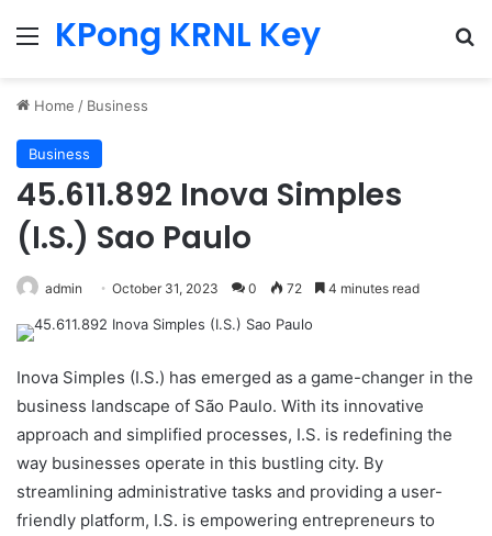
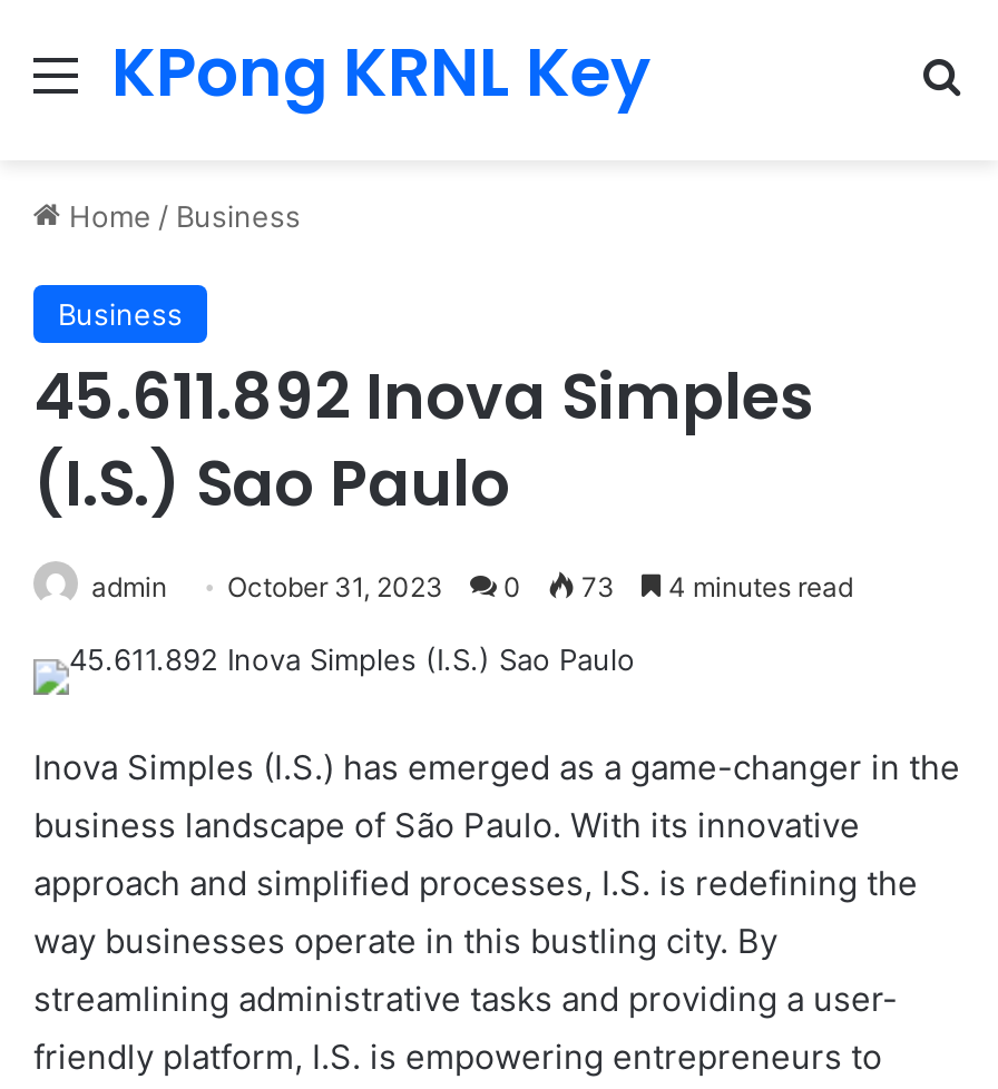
[45,280,420,297] admin October 31, 2023 0 72 4 minutes read -> [91,570,853,604] admin October 31, 2023 0 73 4 minutes read

